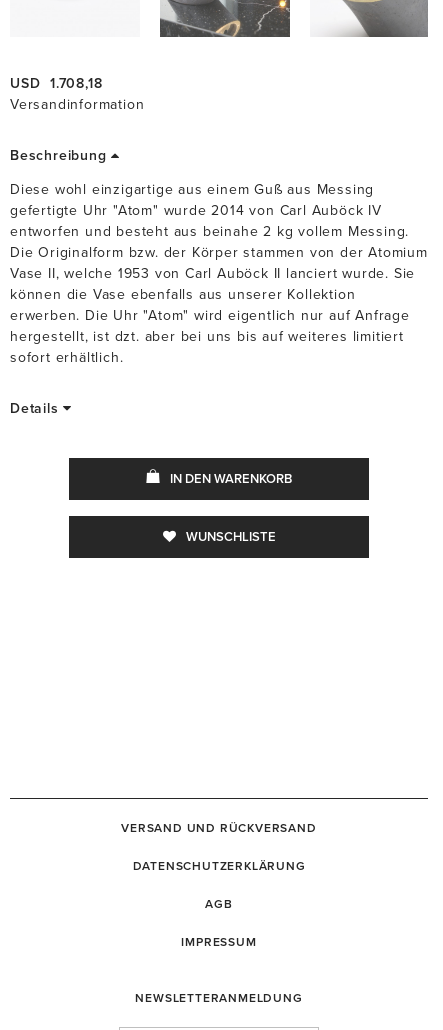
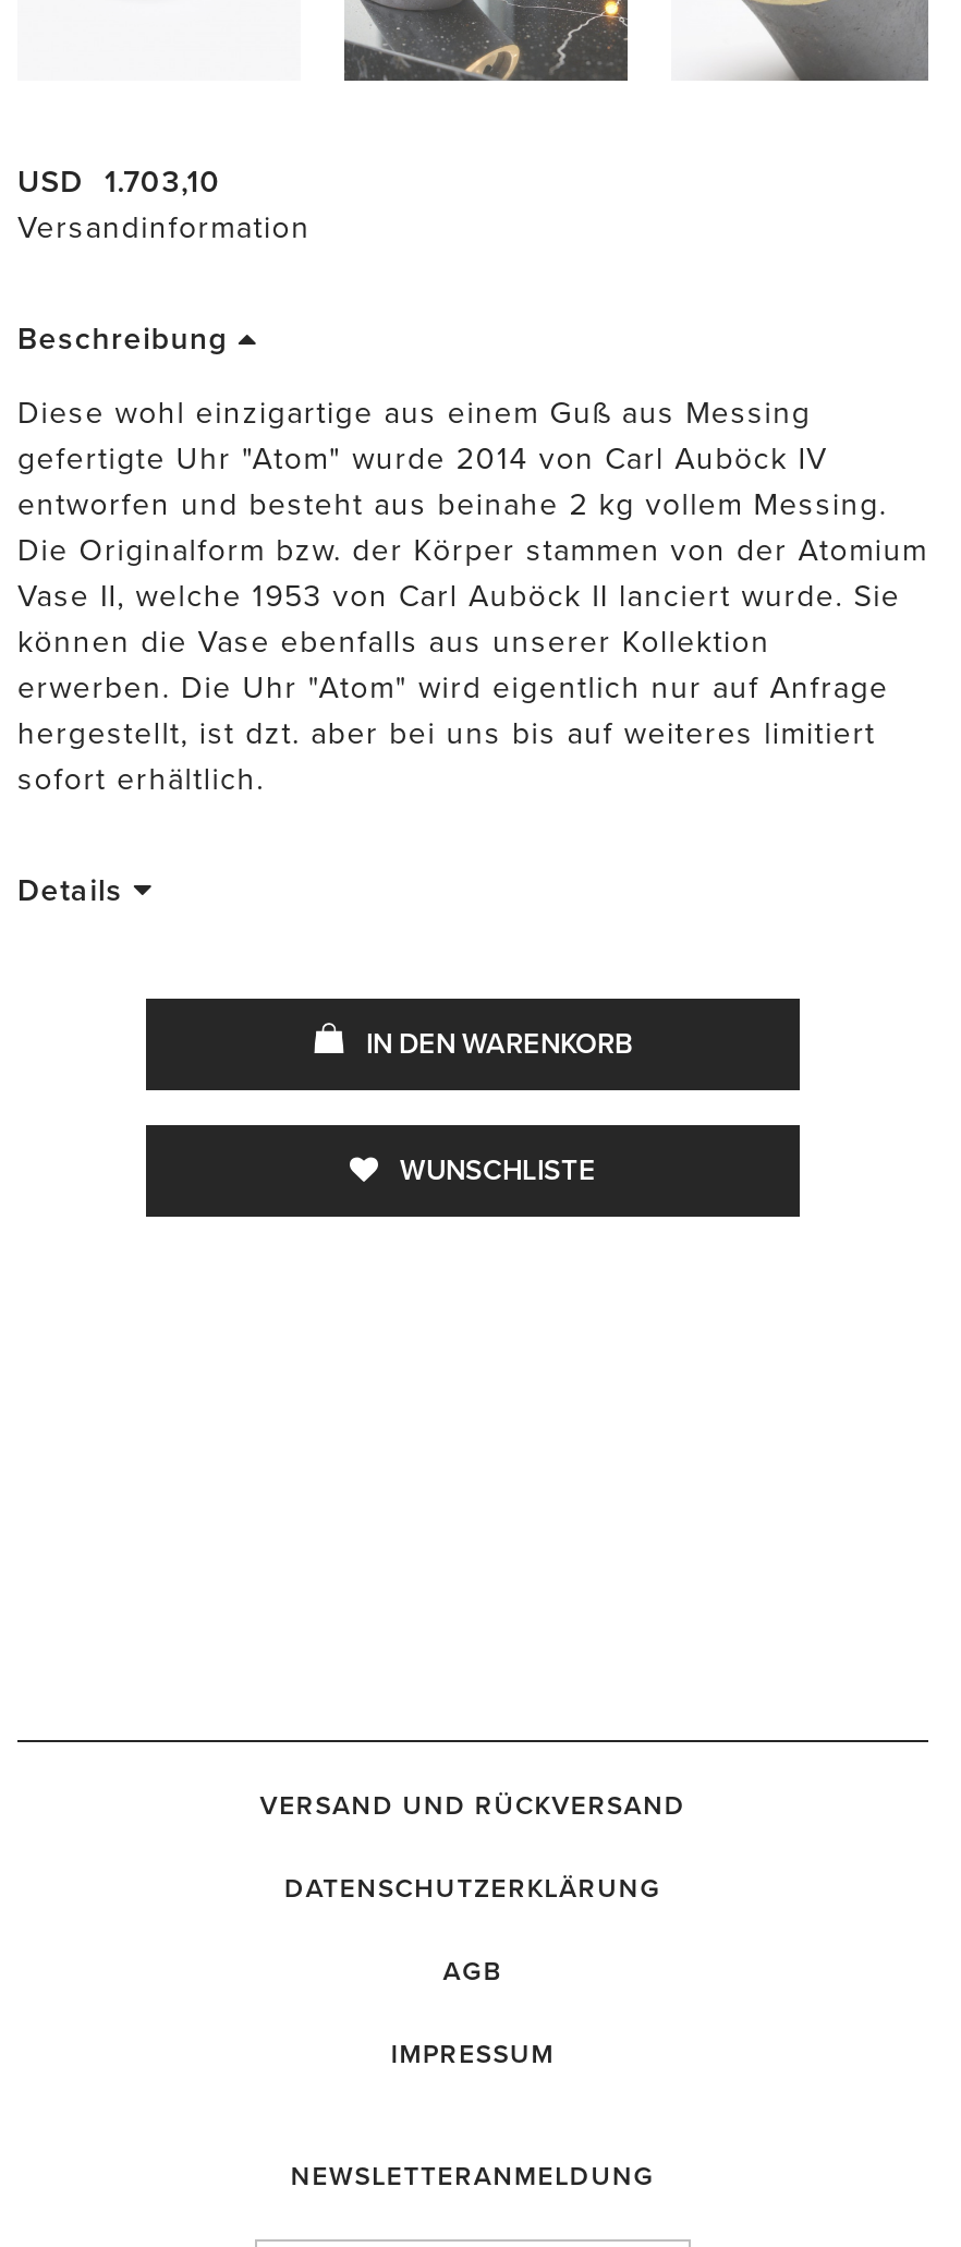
[10,75,102,92] USD 1.708,18 -> [17,164,221,201] USD 1.703,10

